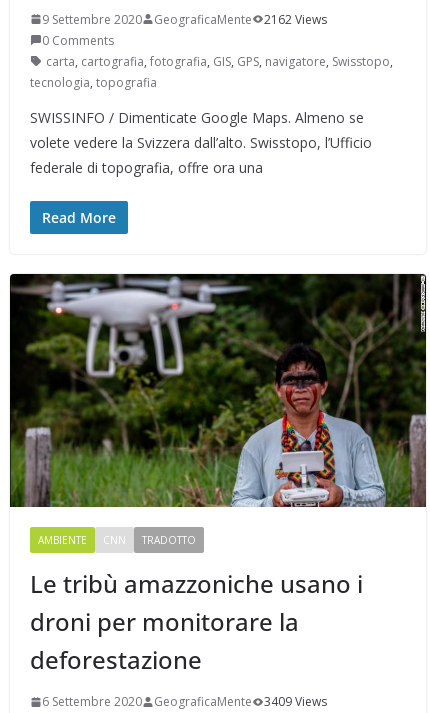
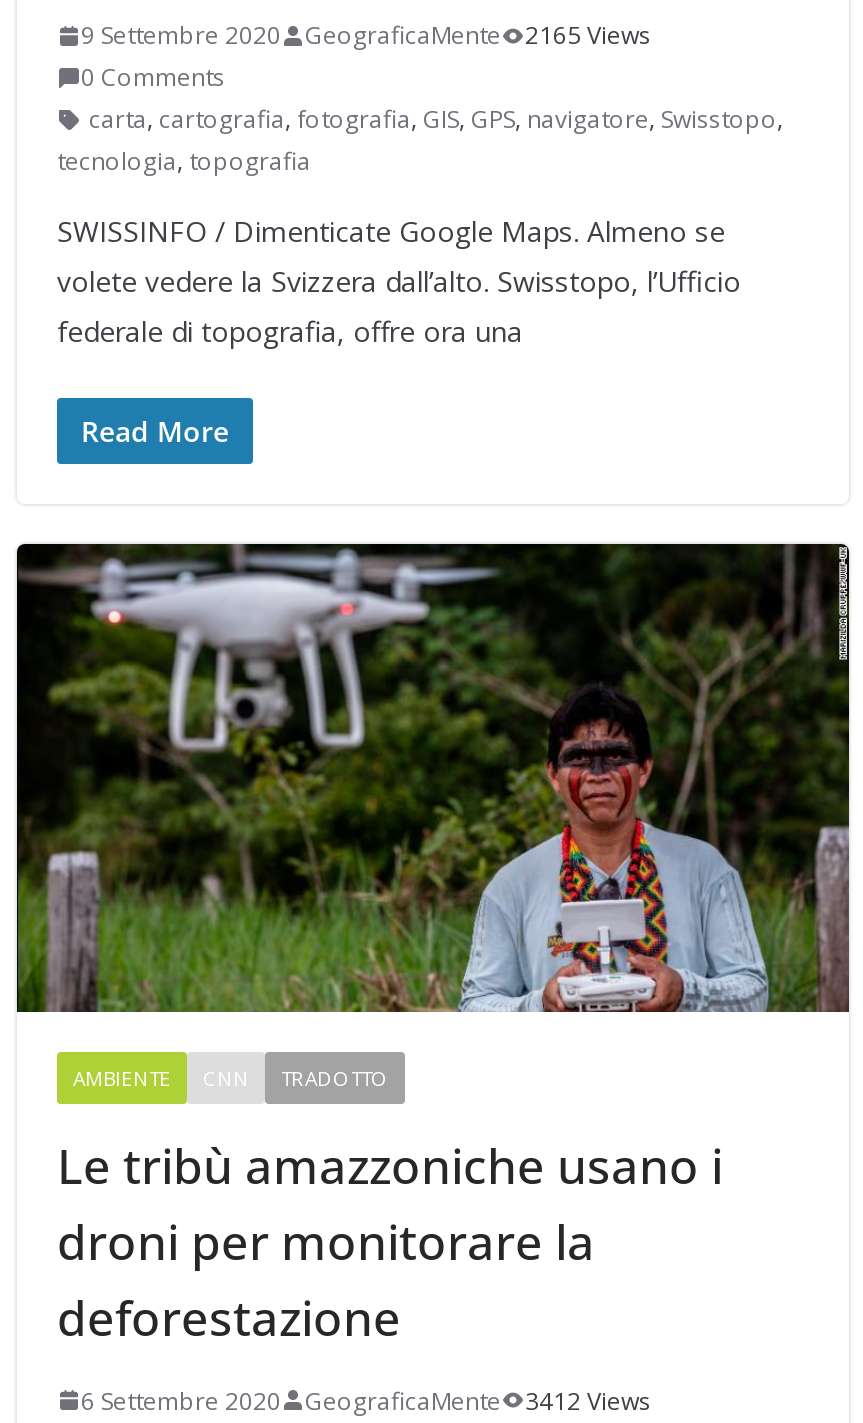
[42,11,327,28] 9 Settembre 2020 GeograficaMente 2162 Views -> [81,19,651,53] 9 Settembre 2020 GeograficaMente 2165 Views
[42,693,327,710] 6 Settembre 2020 GeograficaMente 3409 Views -> [81,1384,651,1418] 6 Settembre 2020 GeograficaMente 3412 Views

